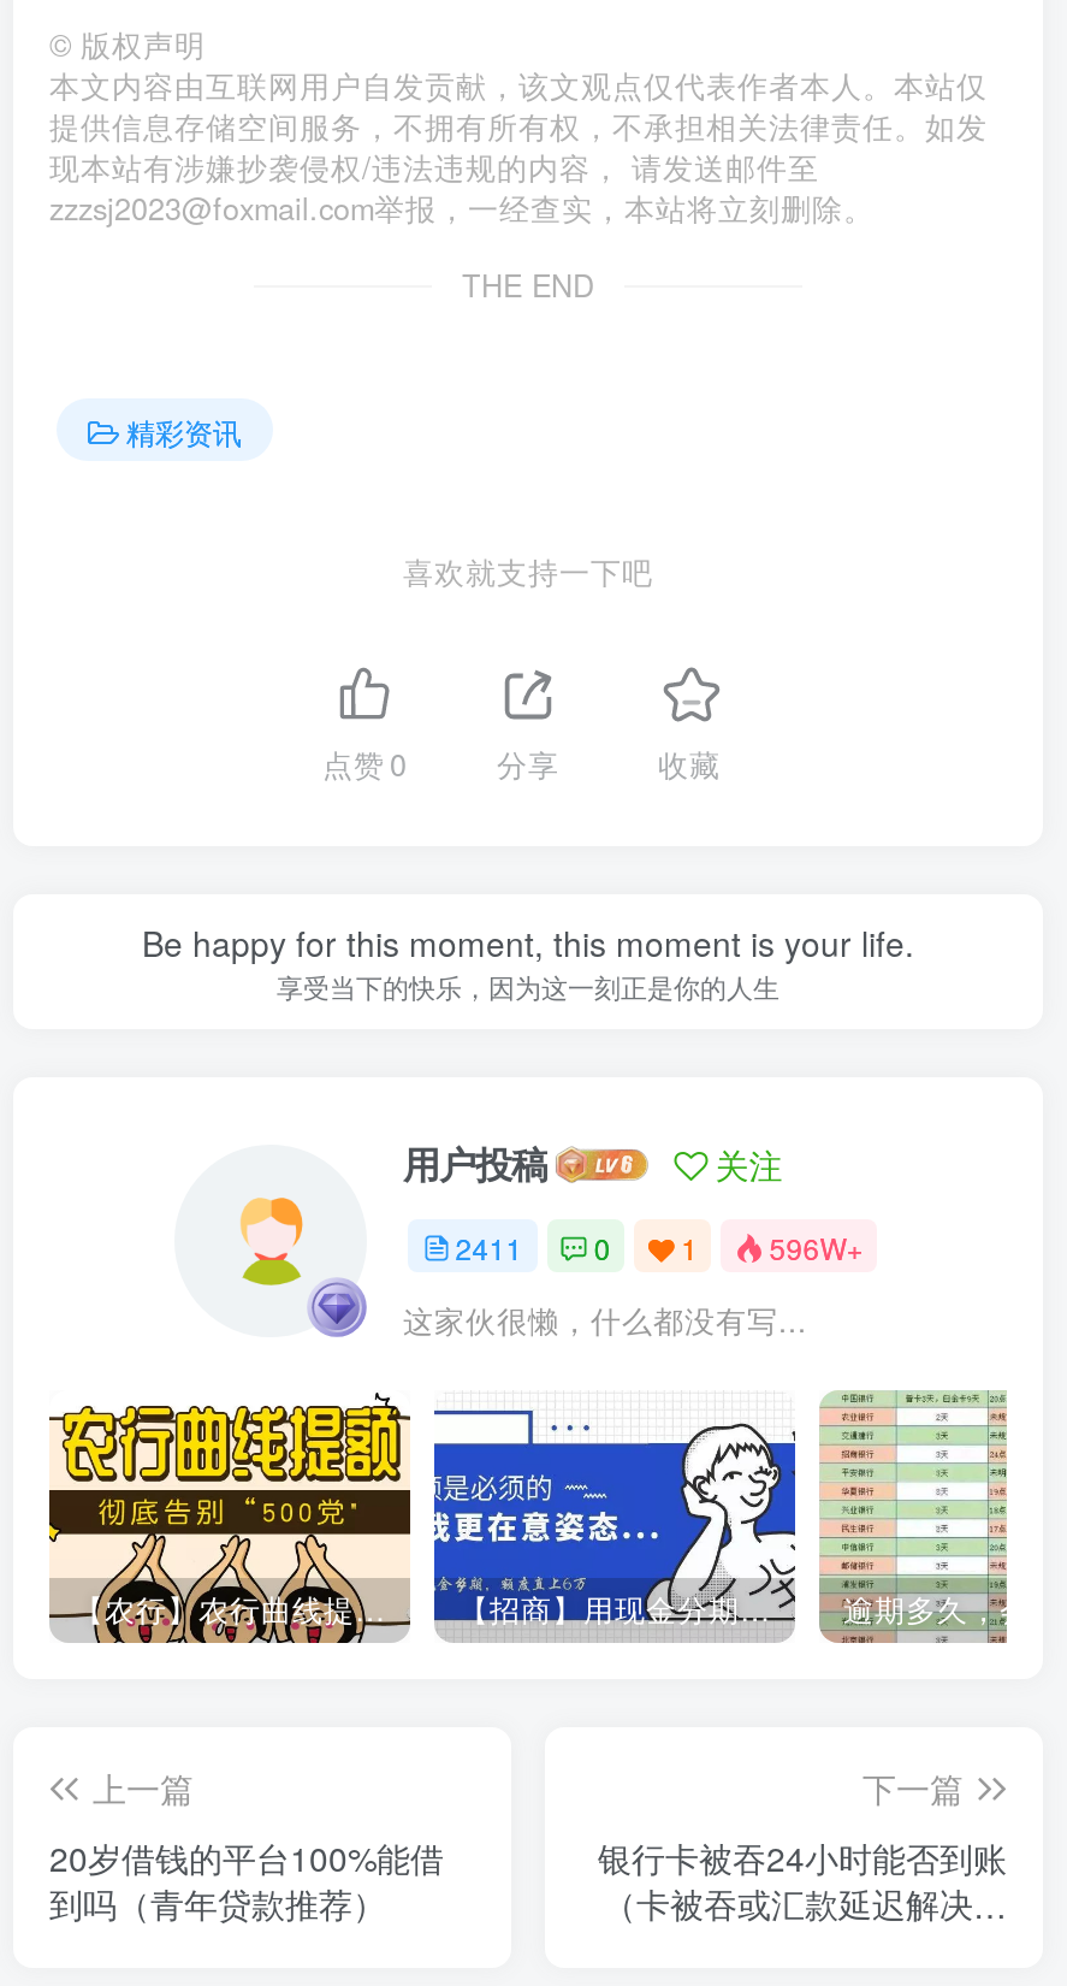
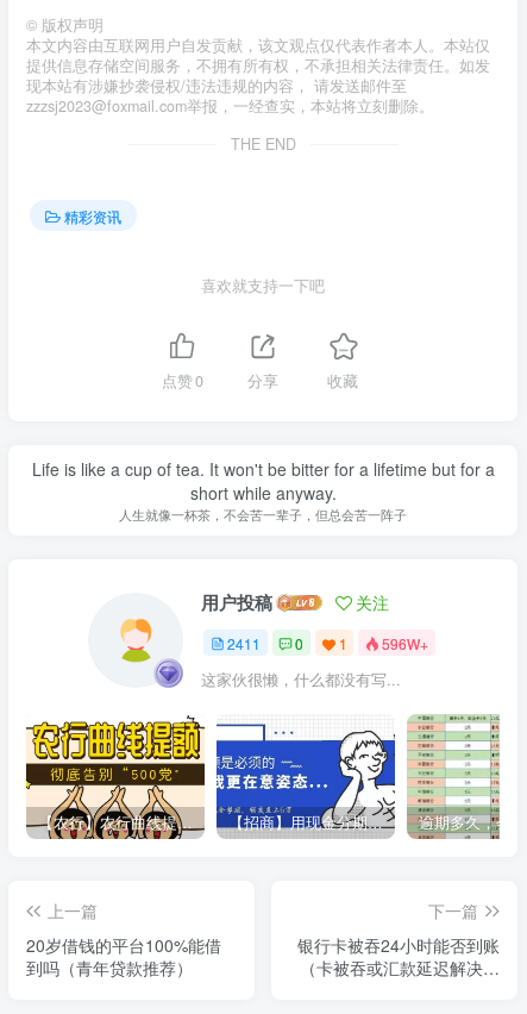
[142,918,914,1005] Be happy for this moment, this moment is your life. | 享受当下的快乐，因为这一刻正是你的人生 -> [32,457,494,524] Life is like a cup of tea. It won't be bitter for a lifetime but for a | short while anyway. | 人生就像一杯茶，不会苦一辈子，但总会苦一阵子

